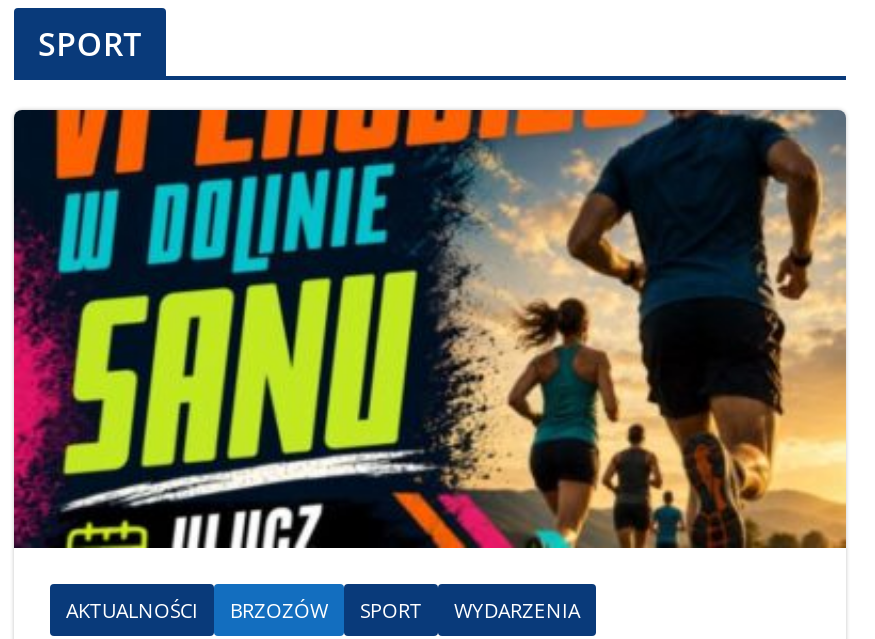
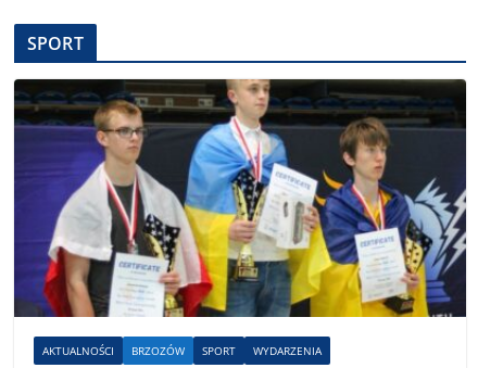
[12,108,848,550] [image] -> [13,78,467,318] [image]

